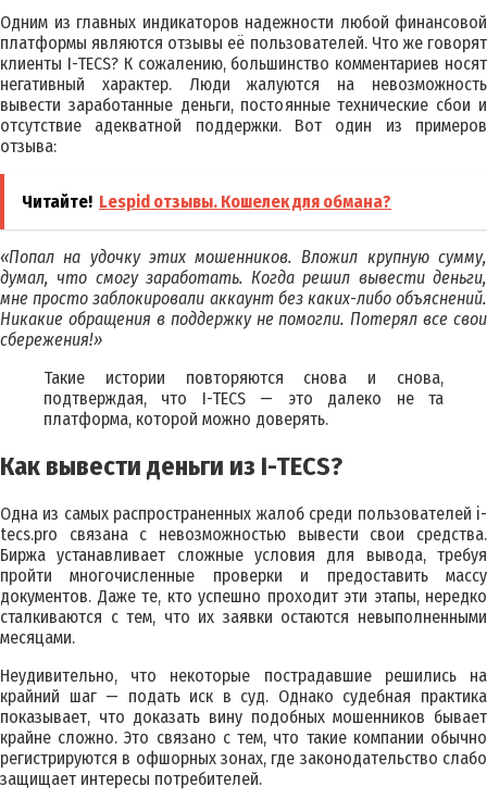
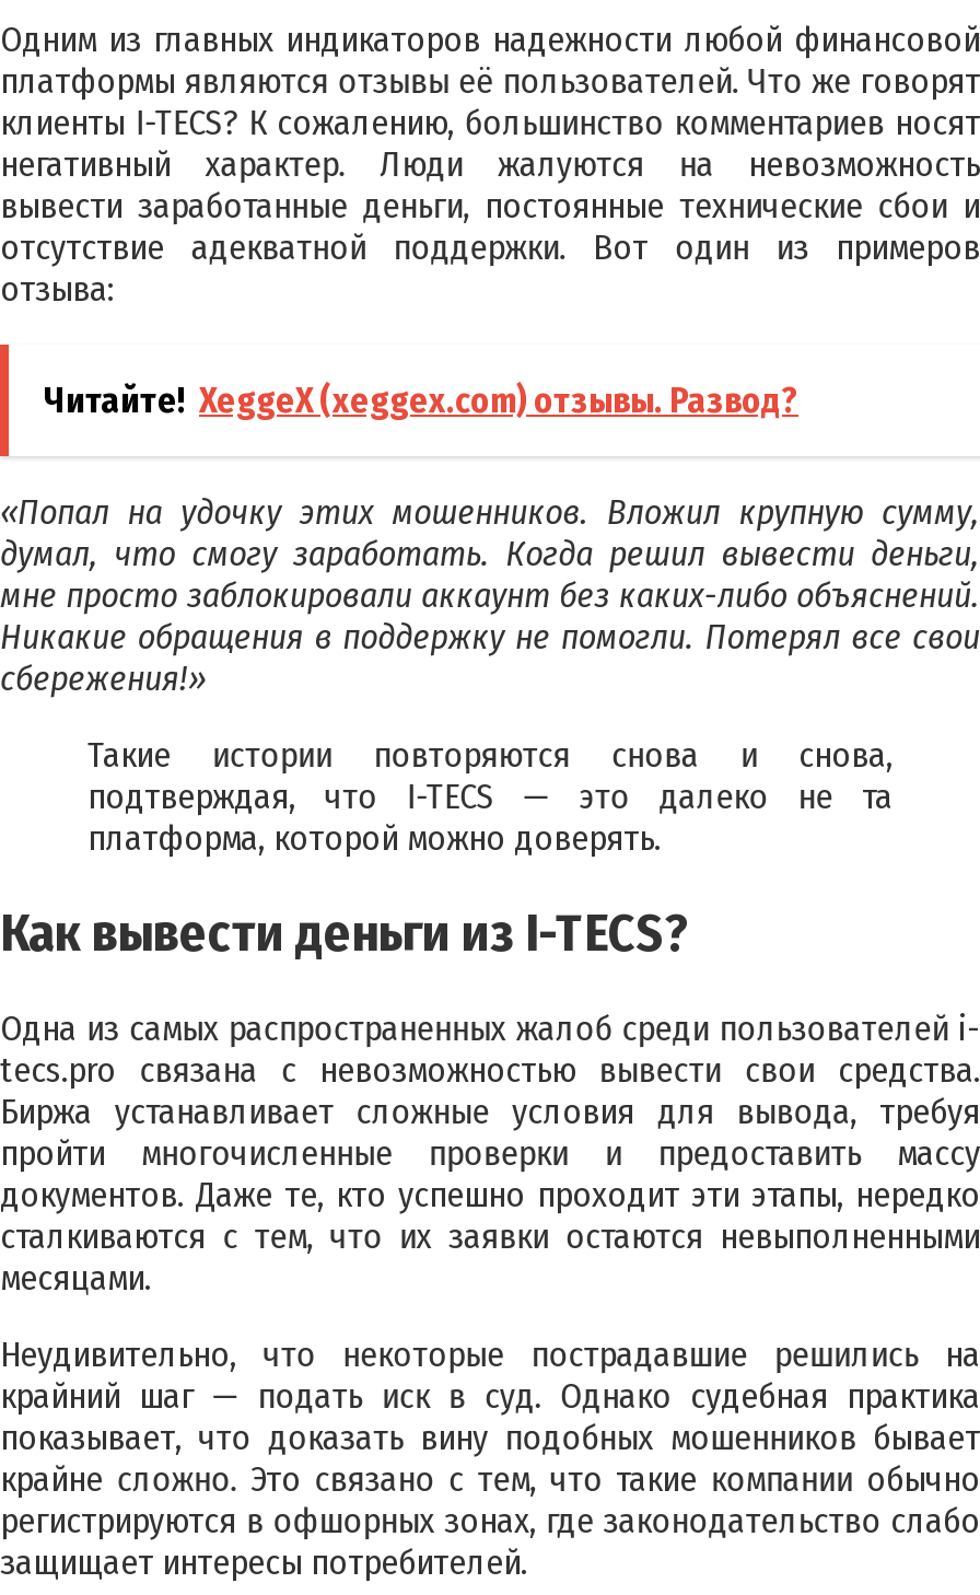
[22,192,391,212] Читайте! Lespid отзывы. Кошелек для обмана? -> [44,380,798,422] Читайте! XeggeX (xeggex.com) отзывы. Развод?

